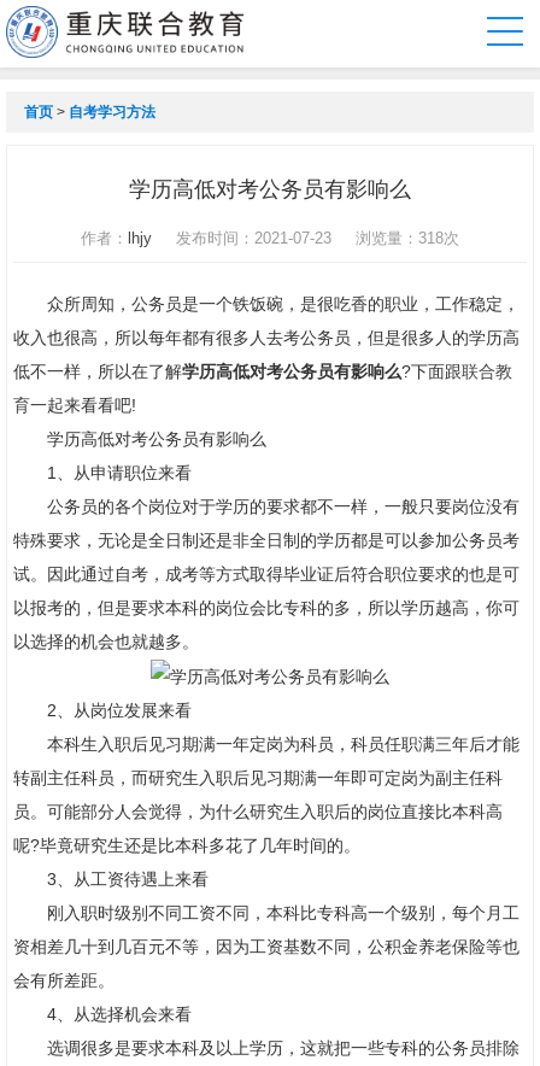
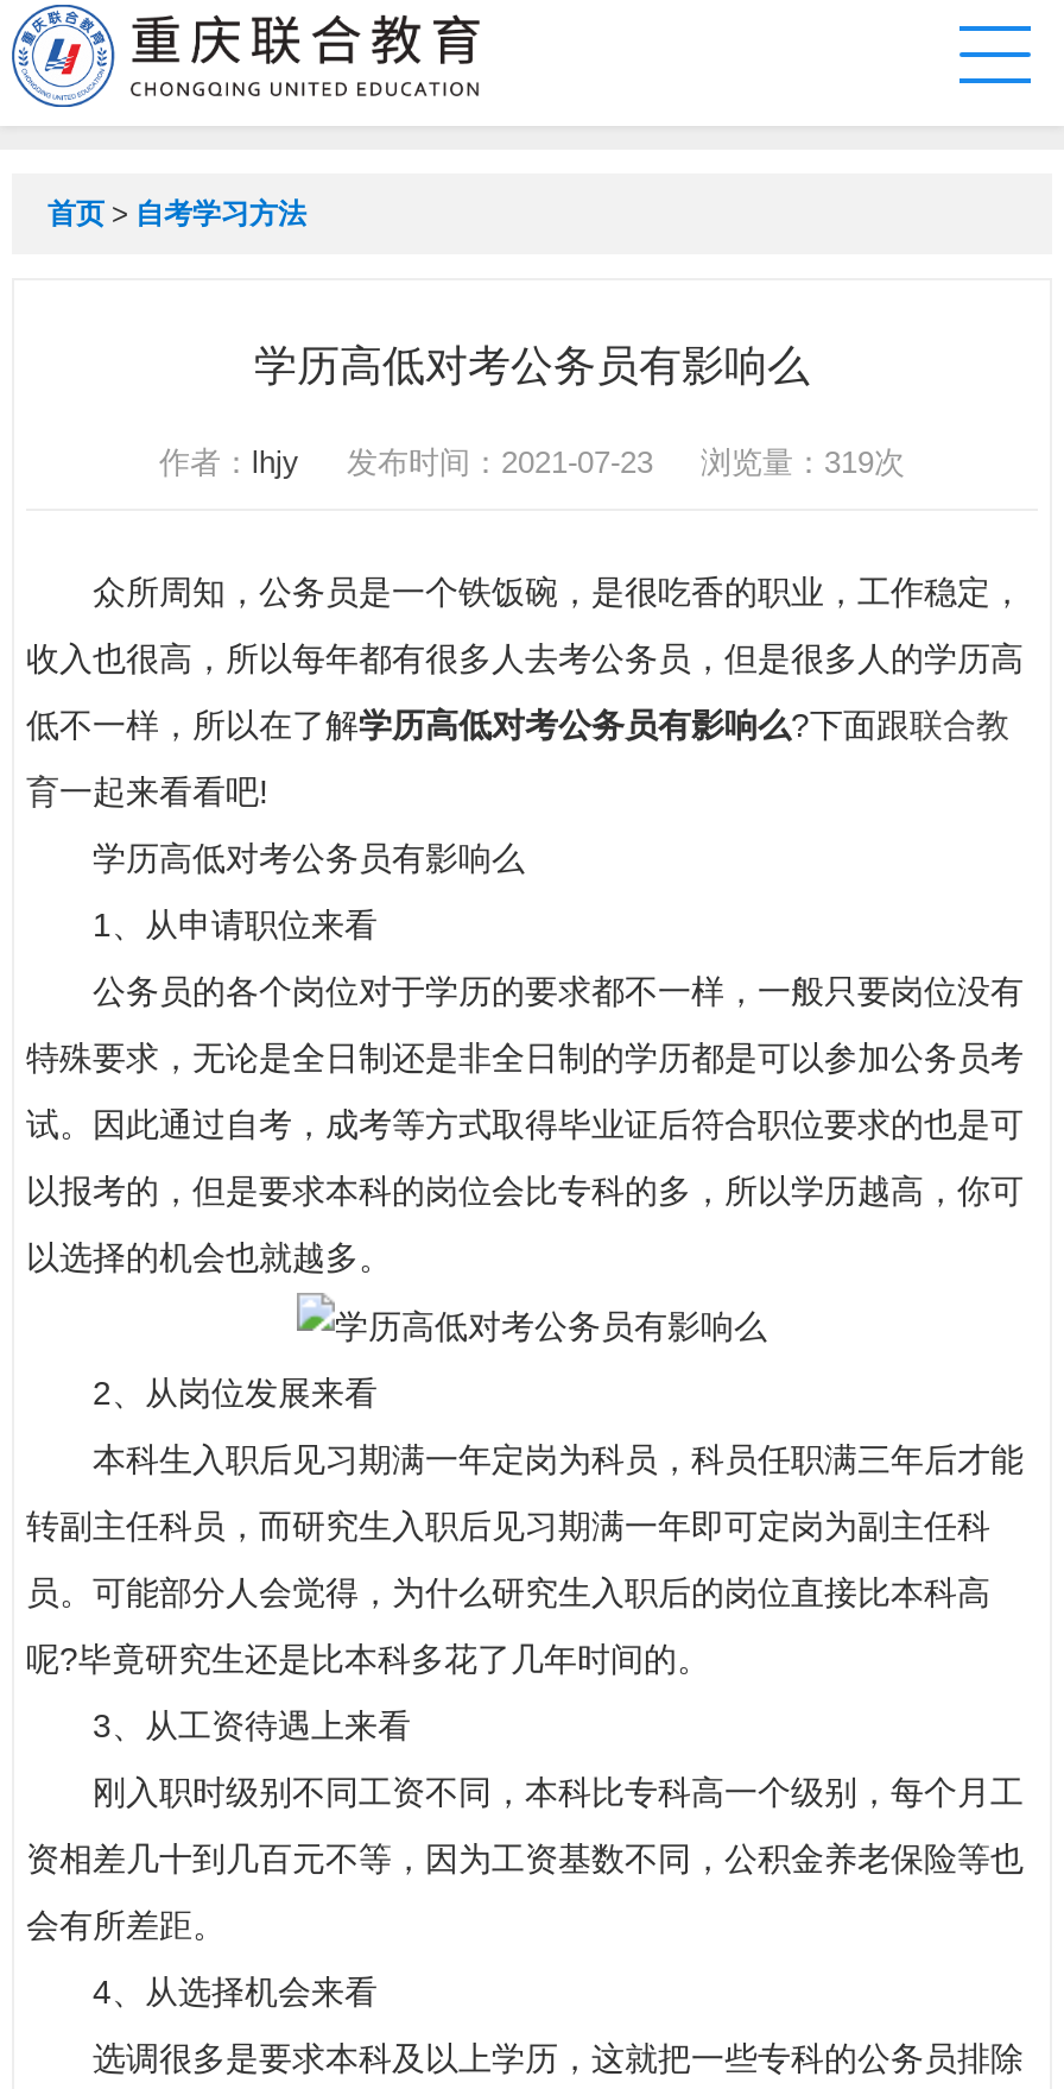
[81,229,459,247] 作者：lhjy 发布时间：2021-07-23 浏览量：318次 -> [159,444,905,480] 作者：lhjy 发布时间：2021-07-23 浏览量：319次

